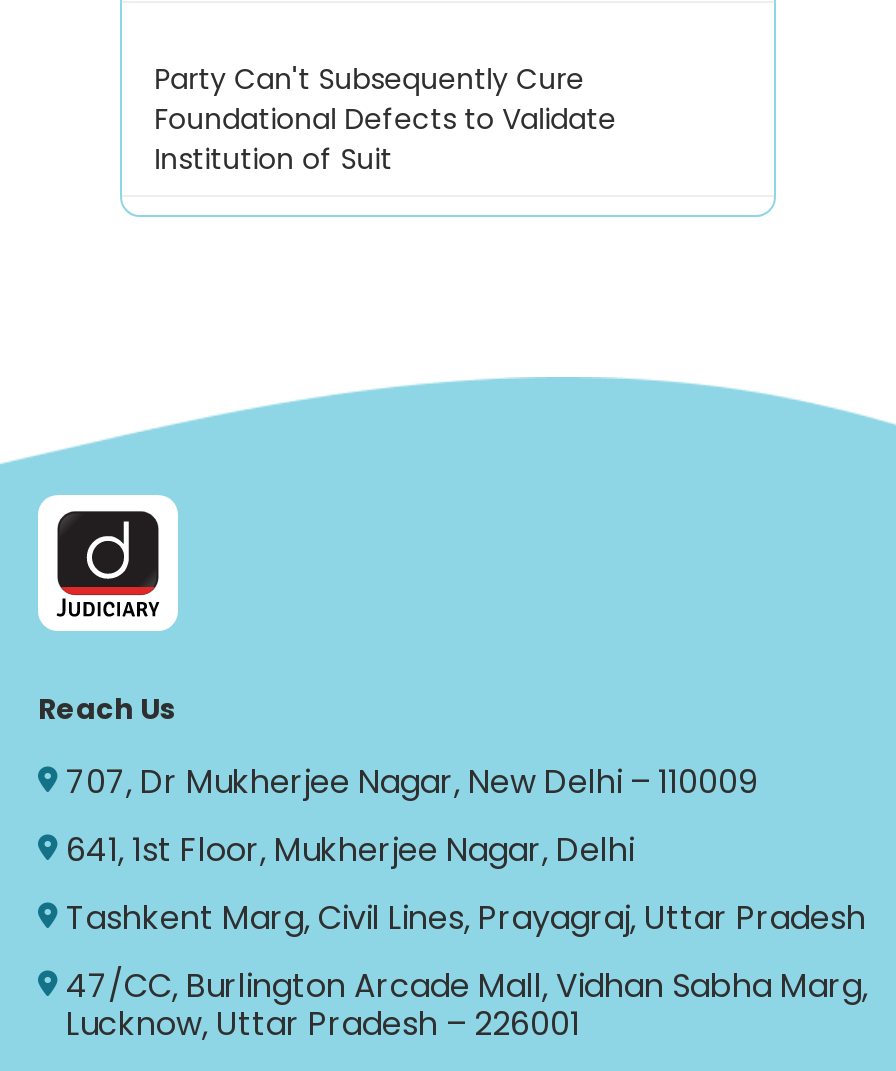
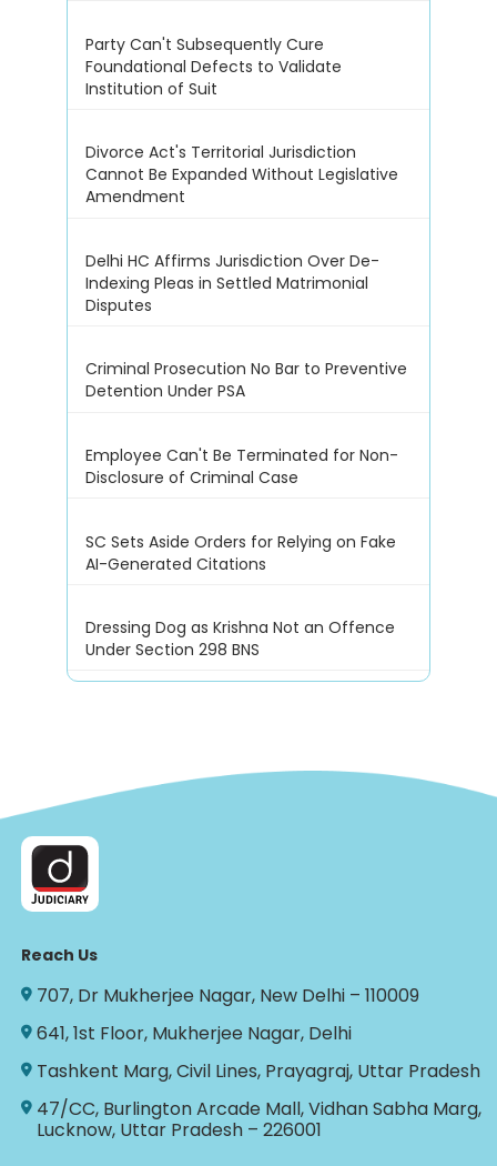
none -> [86,141,407,661] Divorce Act's Territorial Jurisdiction | Cannot Be Expanded Without Legislative | Amendment | Delhi HC Affirms Jurisdiction Over De- | Indexing Pleas in Settled Matrimonial | Disputes | Criminal Prosecution No Bar to Preventive | Detention Under PSA | Employee Can't Be Terminated for Non- | Disclosure of Criminal Case | SC Sets Aside Orders for Relying on Fake | AI-Generated Citations | Dressing Dog as Krishna Not an Offence | Under Section 298 BNS

